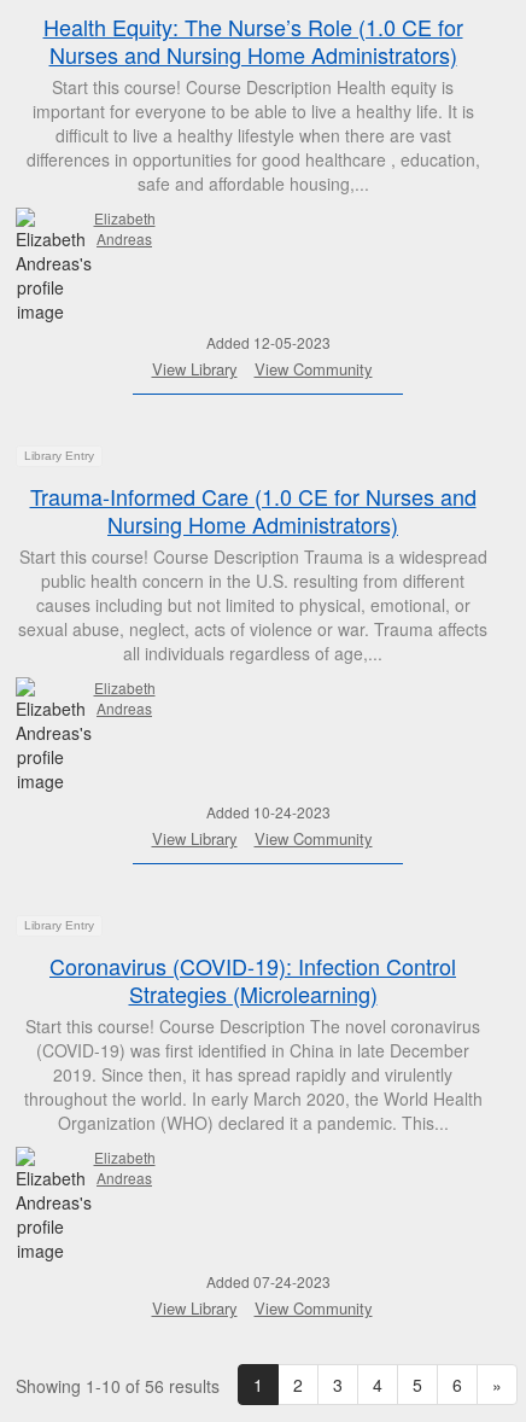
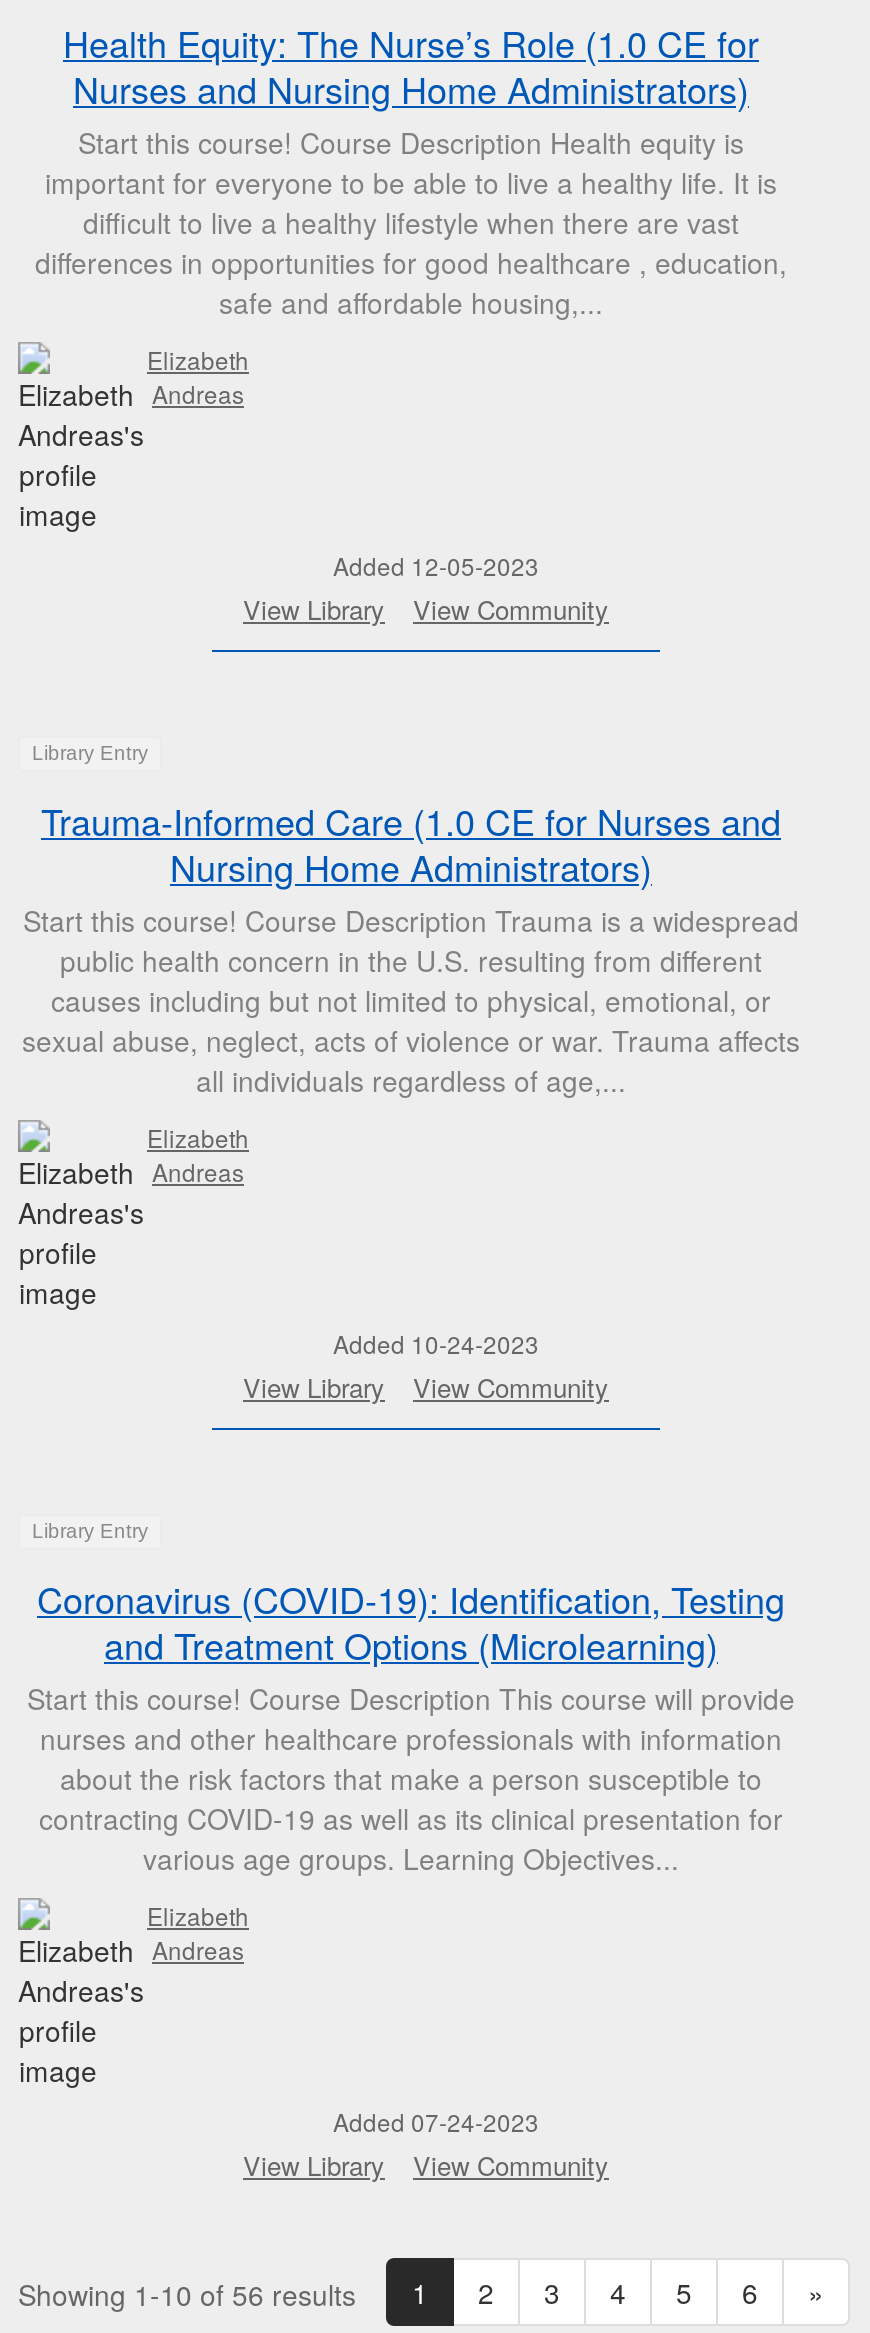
[24,950,482,1135] Coronavirus (COVID-19): Infection Control | Strategies (Microlearning) | Start this course! Course Description The novel coronavirus | (COVID-19) was first identified in China in late December | 2019. Since then, it has spread rapidly and virulently | throughout the world. In early March 2020, the World Health | Organization (WHO) declared it a pandemic. This... -> [27,1572,795,1878] Coronavirus (COVID-19): Identification, Testing | and Treatment Options (Microlearning) | Start this course! Course Description This course will provide | nurses and other healthcare professionals with information | about the risk factors that make a person susceptible to | contracting COVID-19 as well as its clinical presentation for | various age groups. Learning Objectives...

